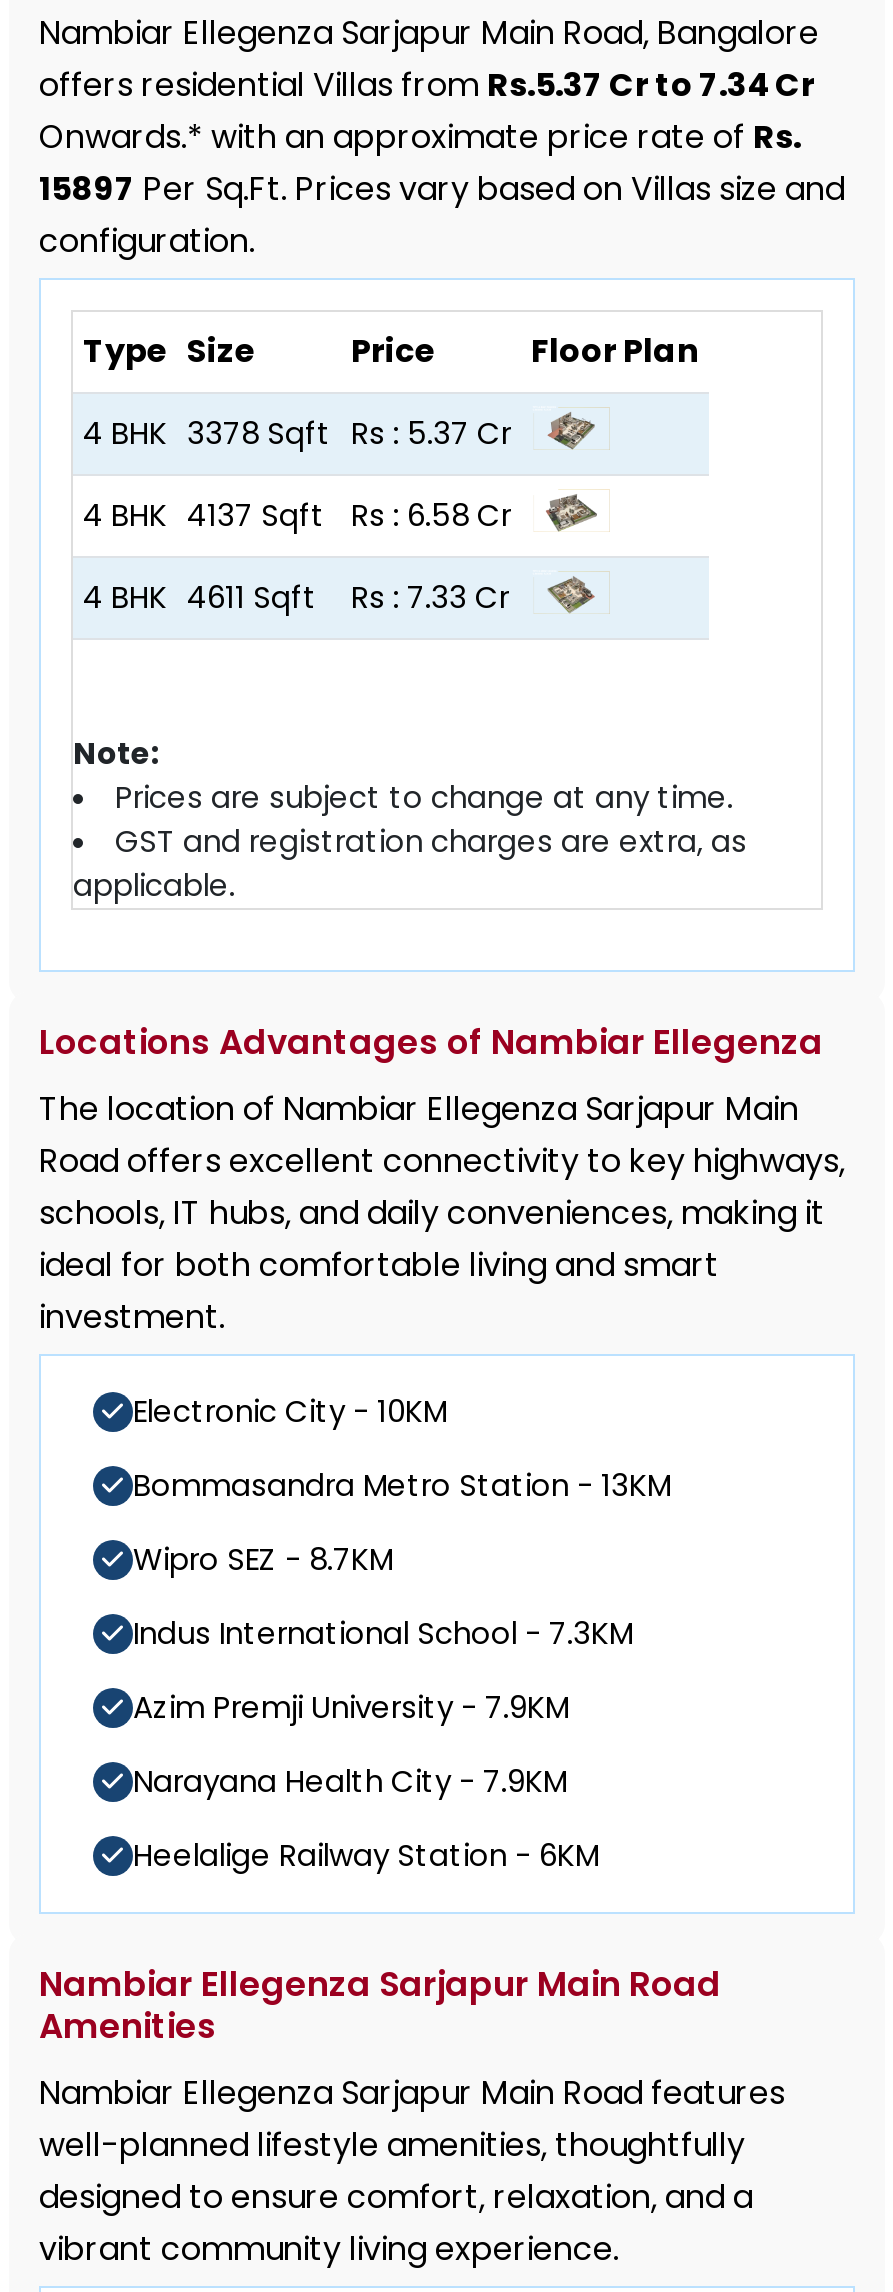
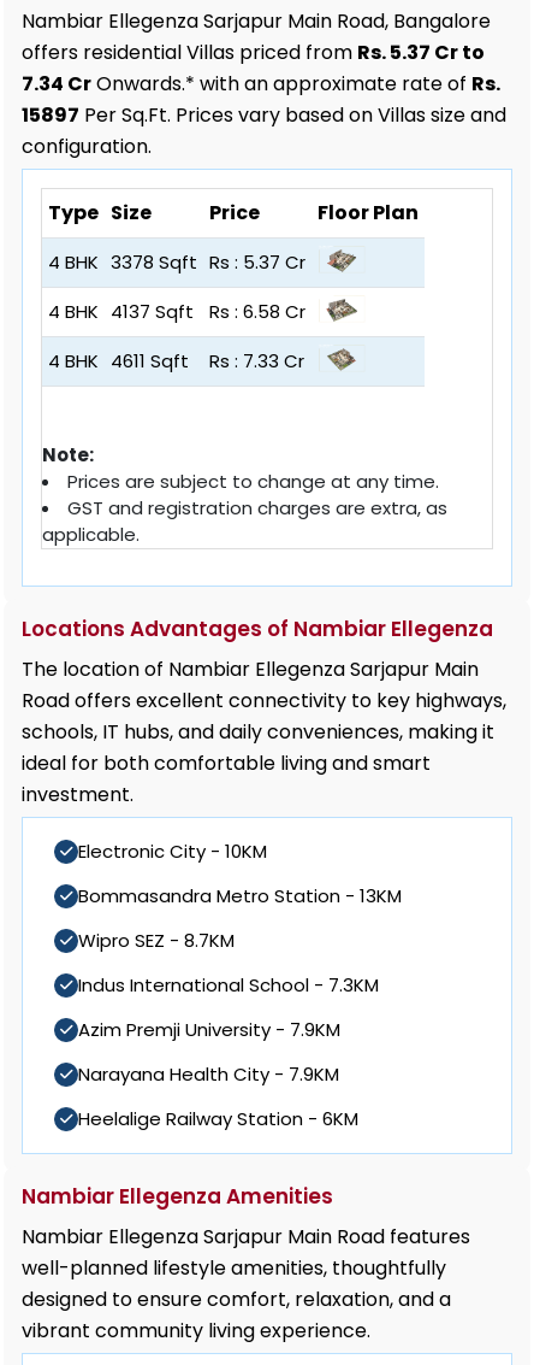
[39,63,815,161] offers residential Villas from Rs.5.37 Cr to 7.34 Cr | Onwards.* with an approximate price rate of Rs. -> [22,39,500,98] offers residential Villas priced from Rs. 5.37 Cr to | 7.34 Cr Onwards.* with an approximate rate of Rs.
[39,1961,721,2051] Nambiar Ellegenza Sarjapur Main Road | Amenities -> [22,1182,333,1211] Nambiar Ellegenza Amenities

